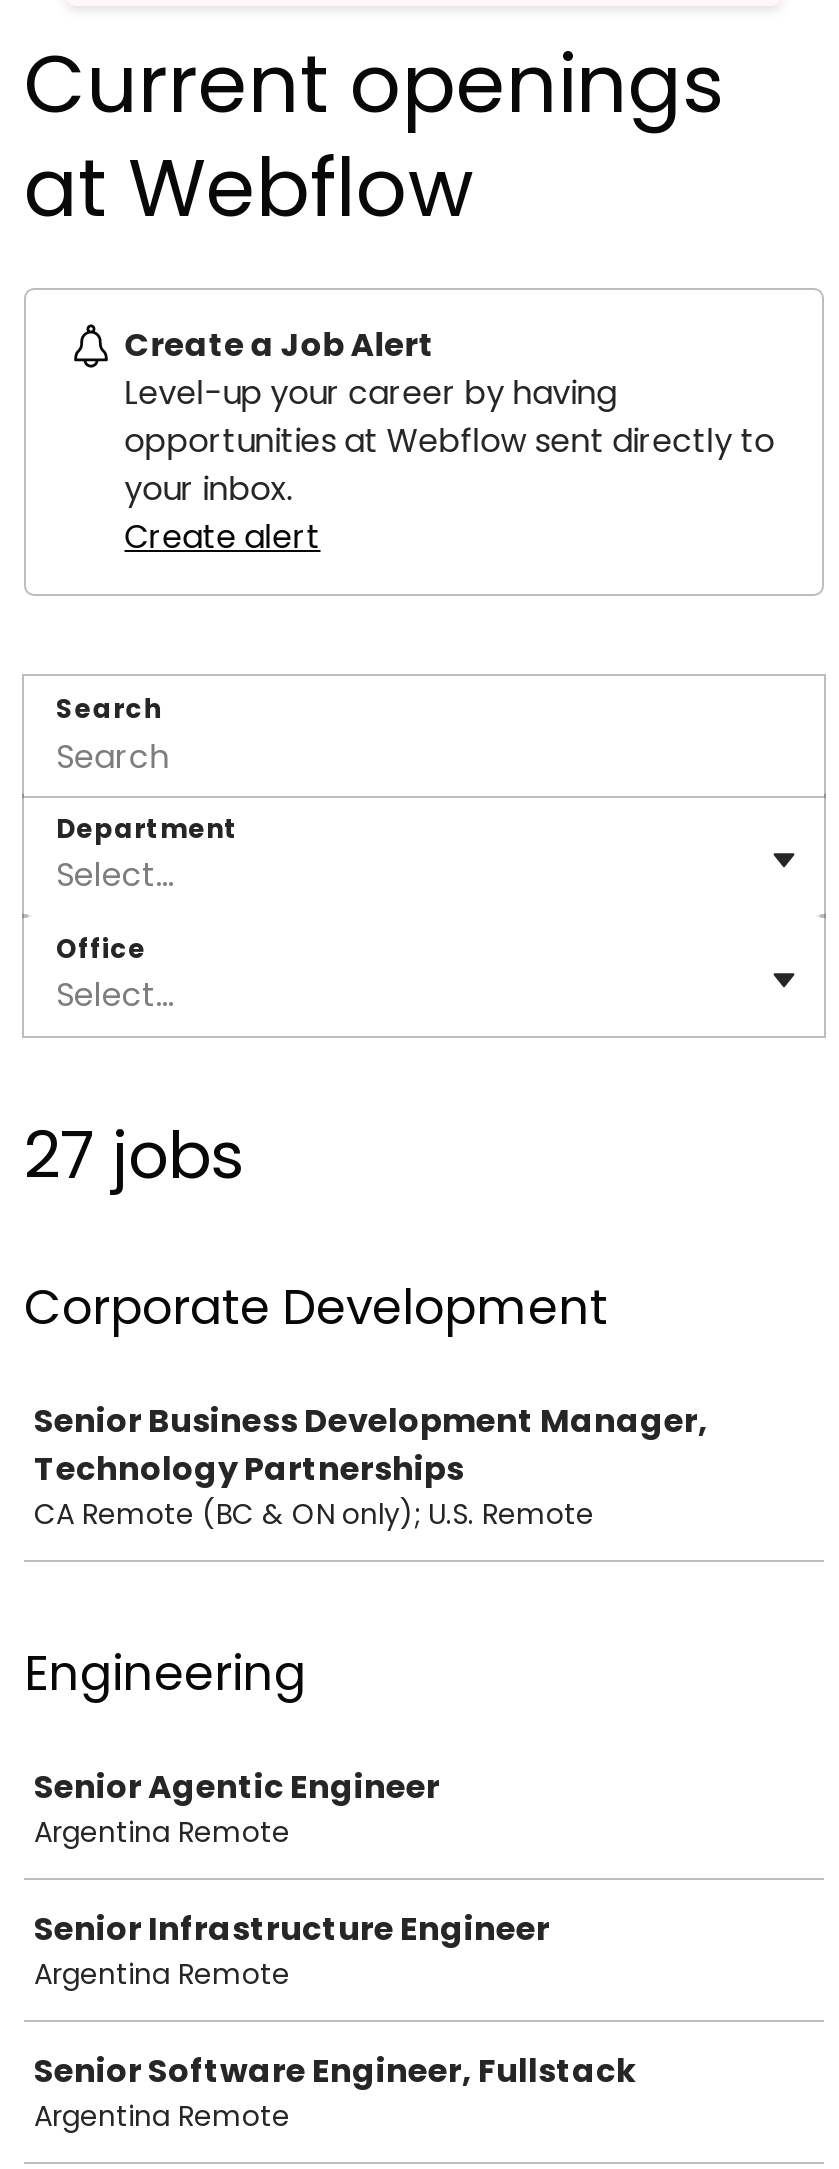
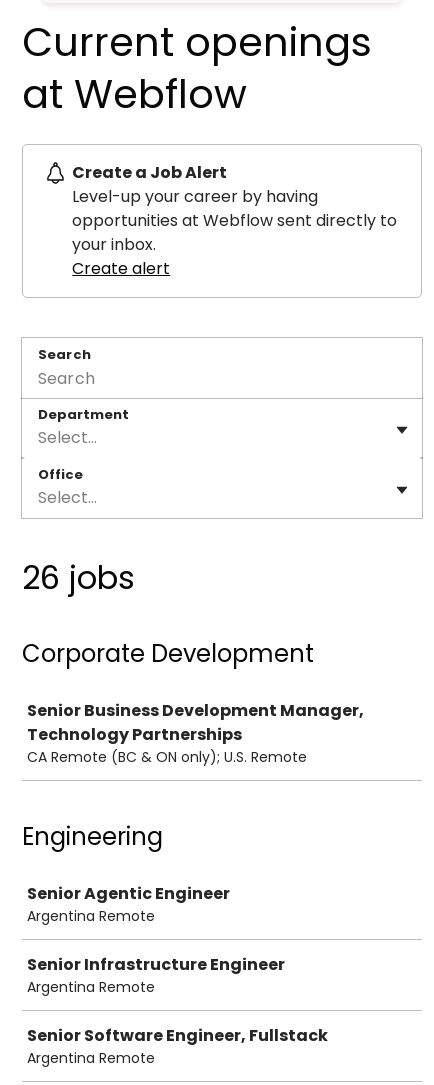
[24,1110,244,1200] 27 jobs -> [22,555,135,600] 26 jobs

